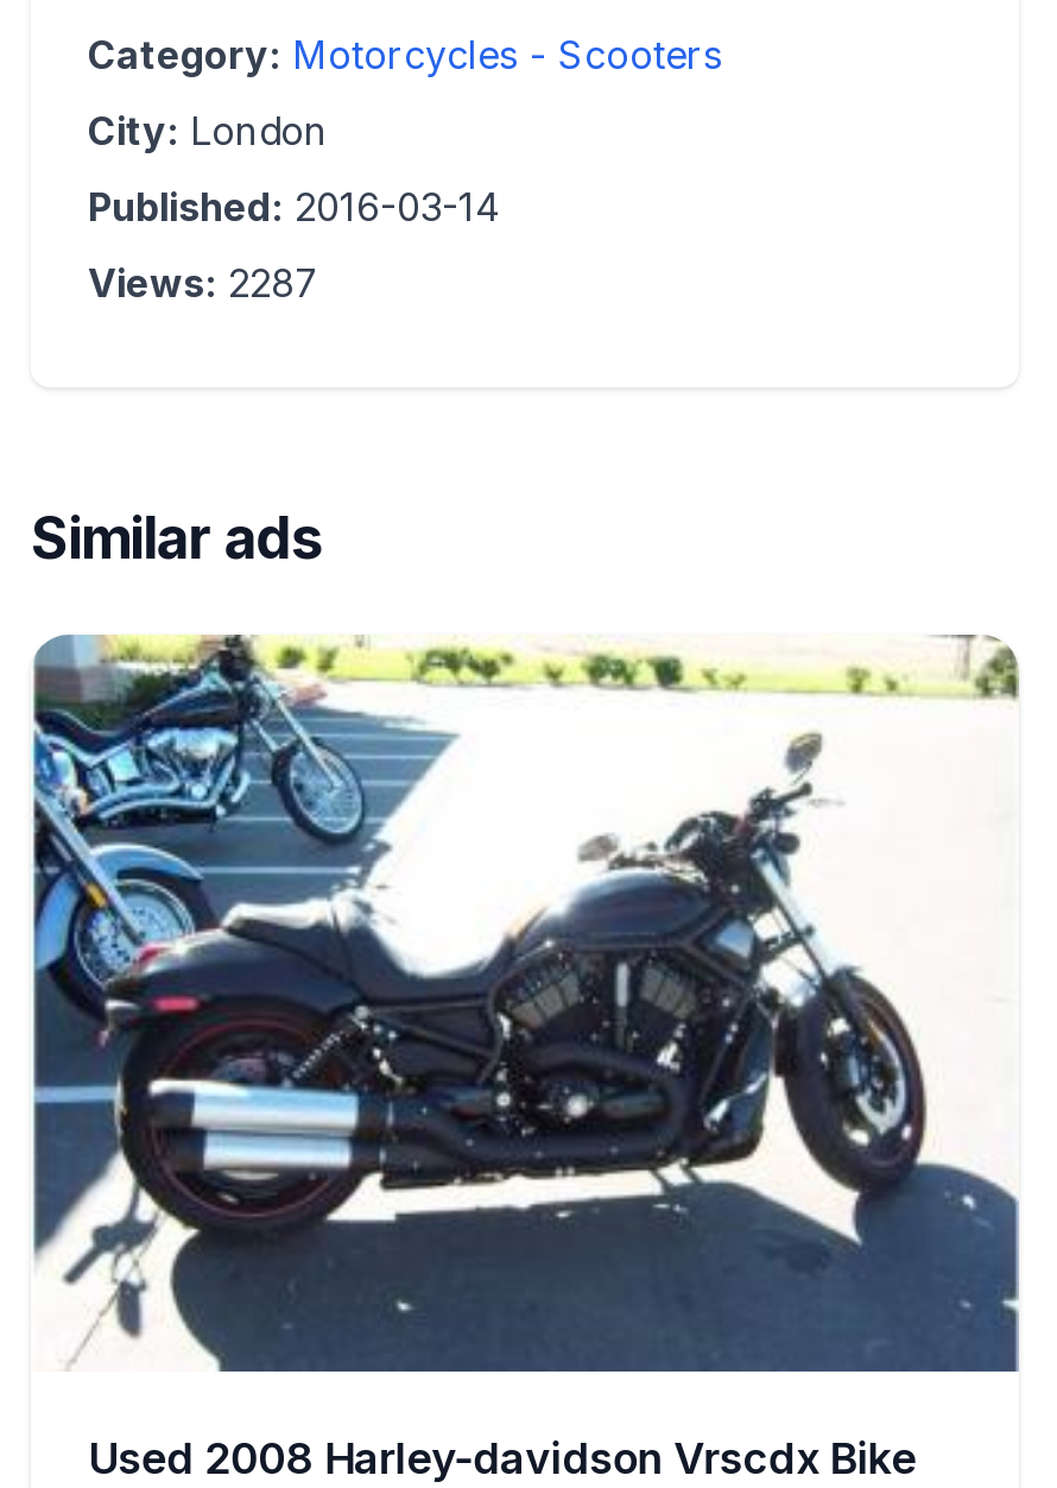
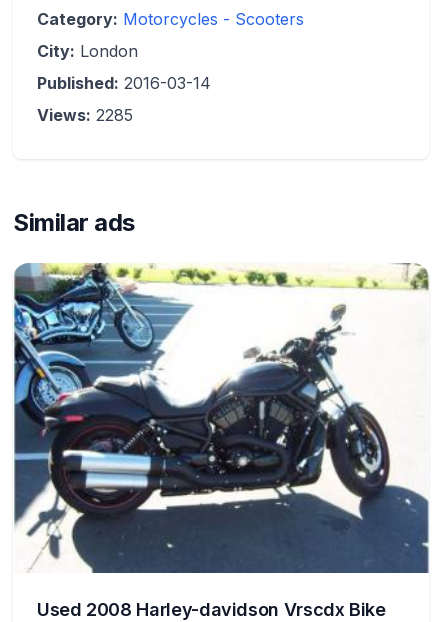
[88,259,318,307] Views: 2287 -> [37,105,133,125] Views: 2285

